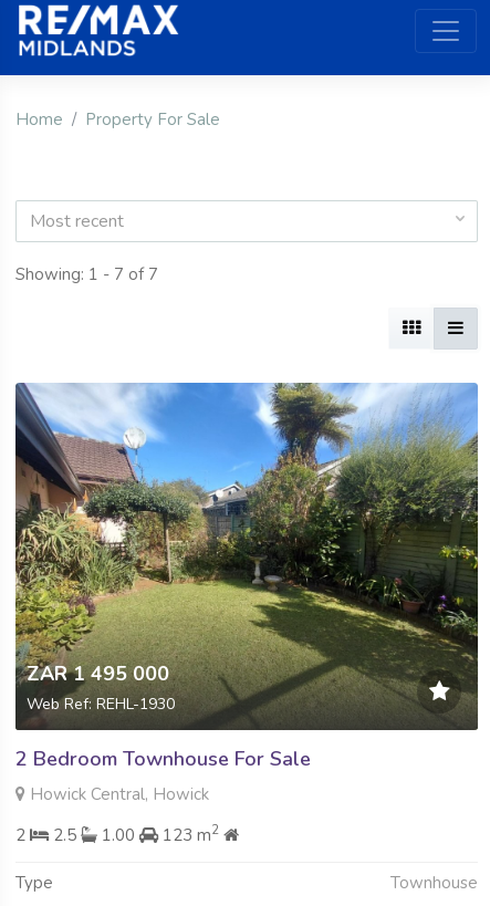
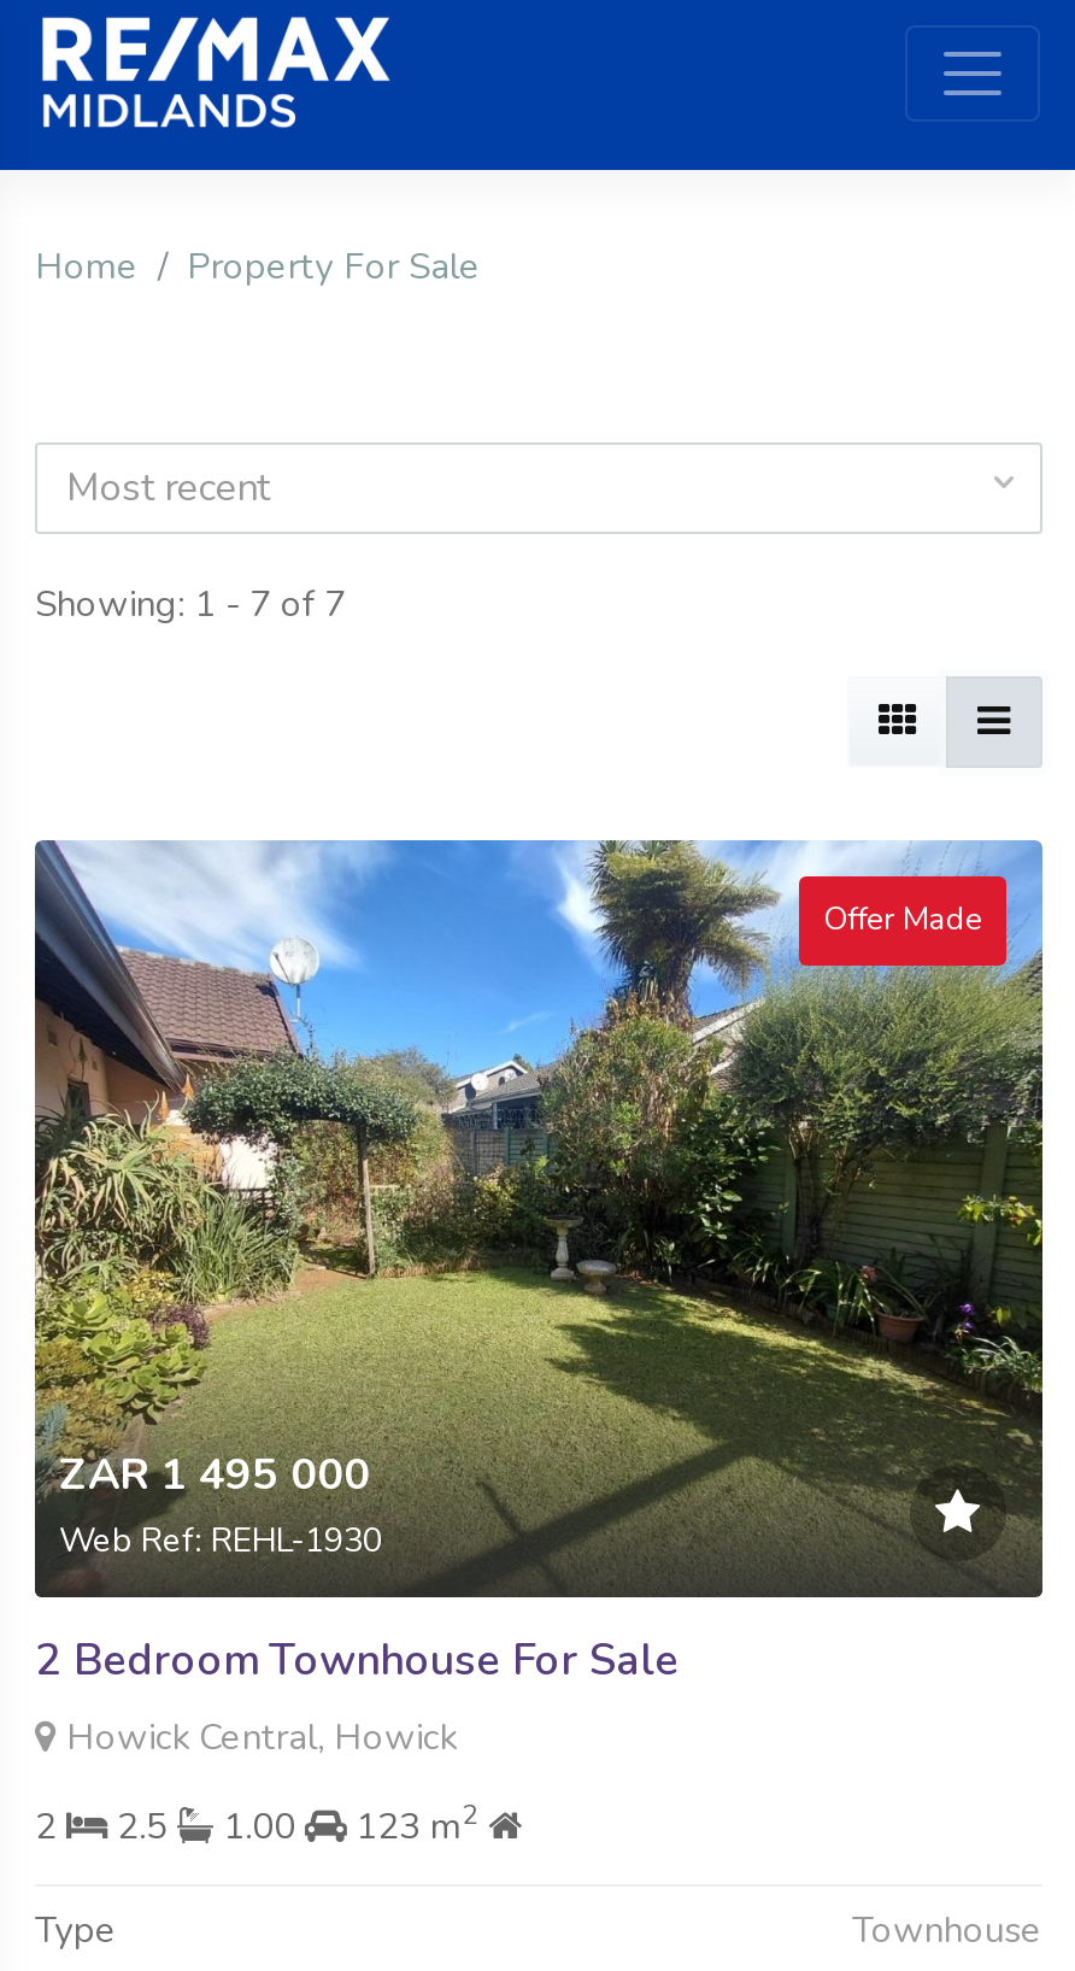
none -> [823,898,982,941] Offer Made

